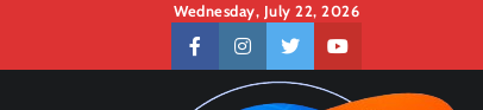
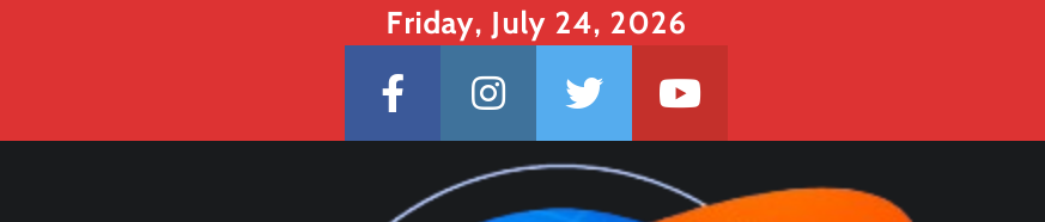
[174,2,359,20] Wednesday, July 22, 2026 -> [386,5,687,41] Friday, July 24, 2026

